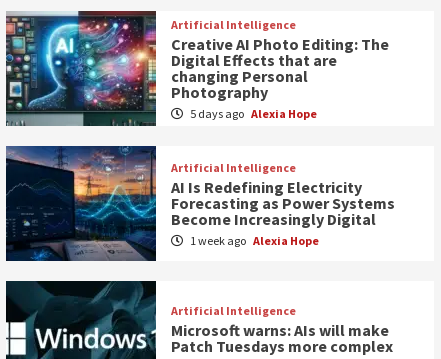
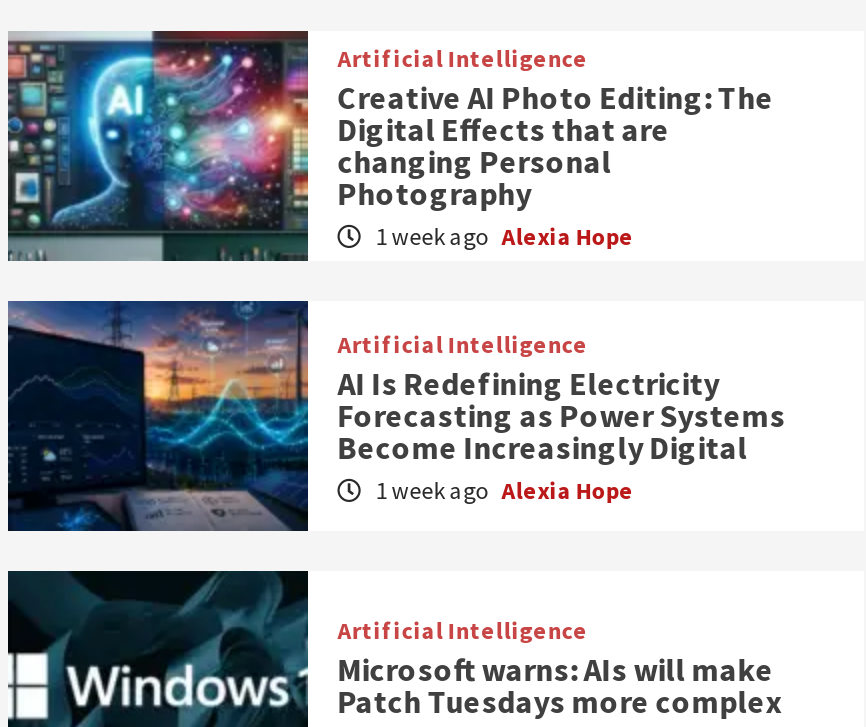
[188,106,317,121] 5 days ago Alexia Hope -> [372,222,634,252] 1 week ago Alexia Hope

